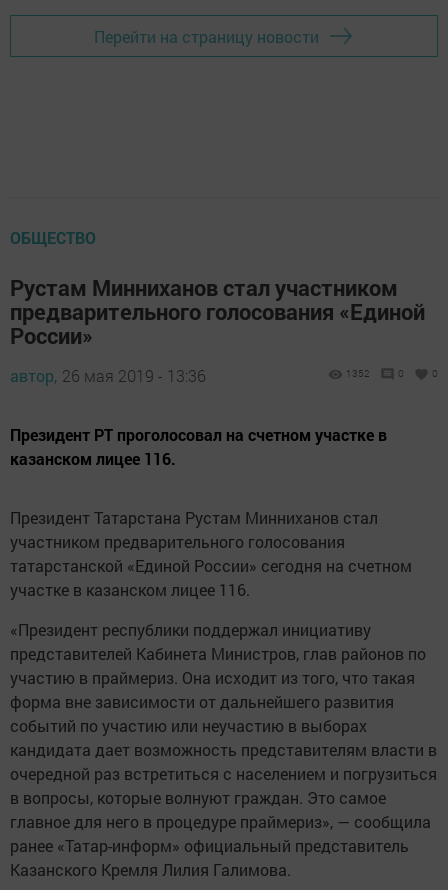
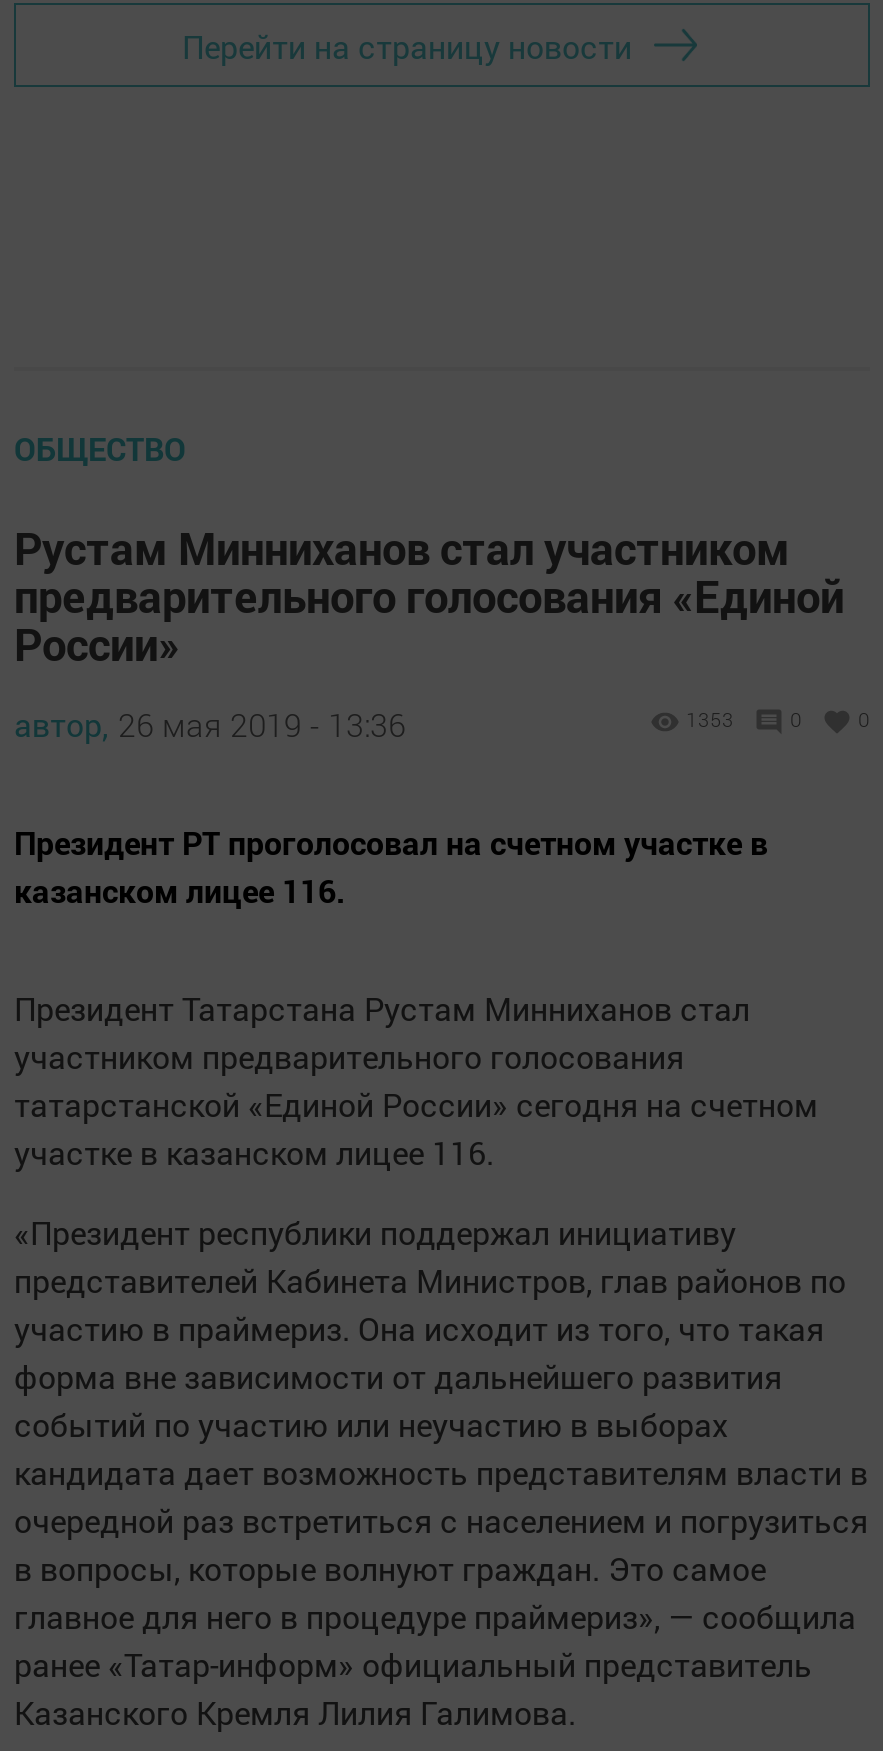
[346,367,370,380] 1352 -> [686,708,734,734] 1353

